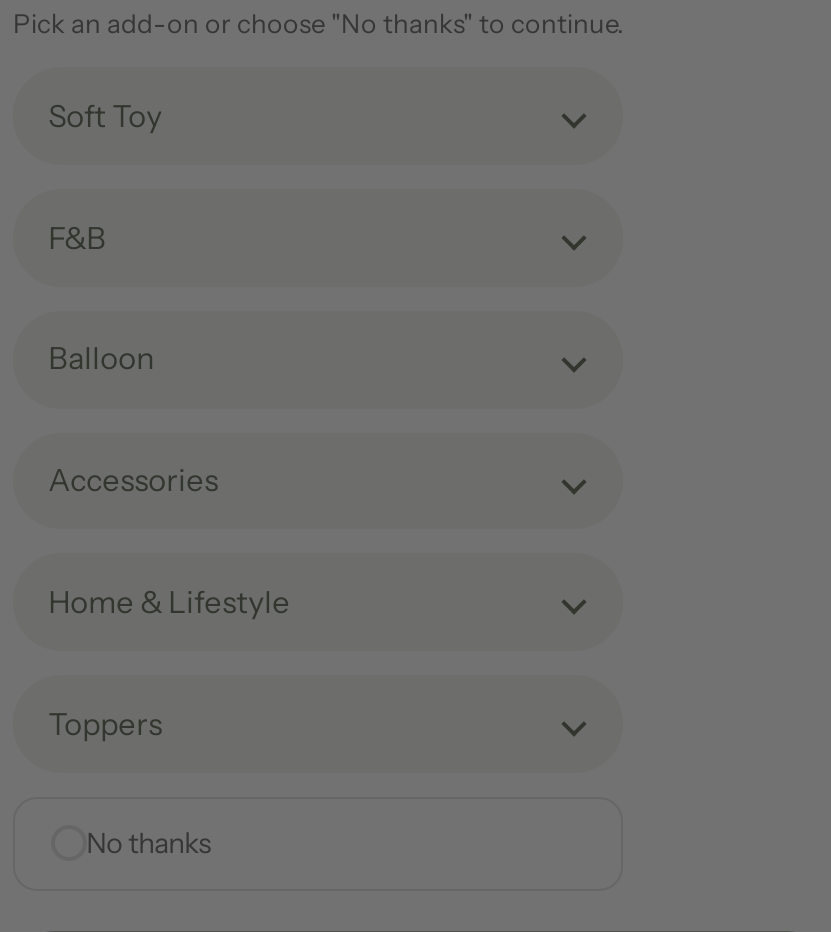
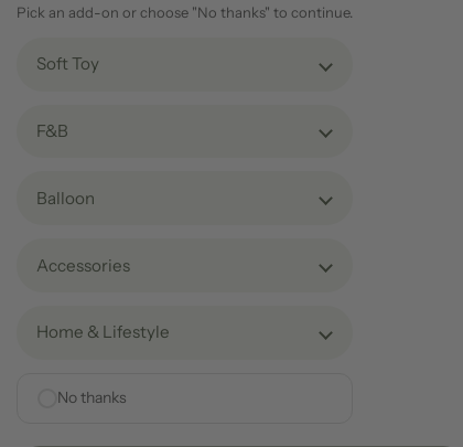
[48,704,162,742] Toppers -> none

